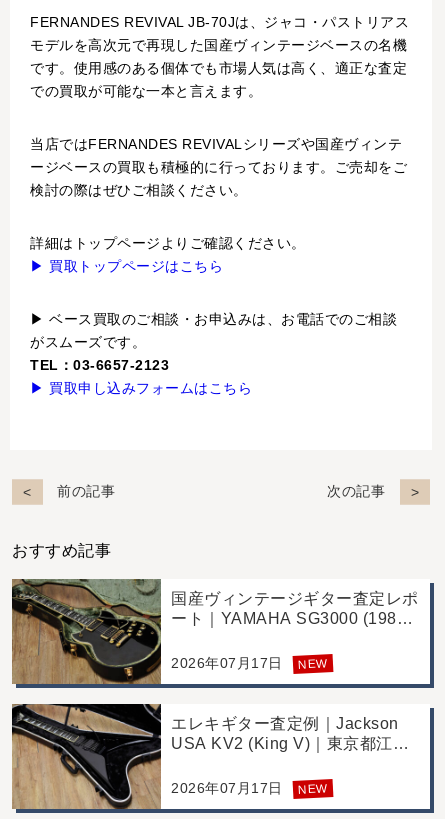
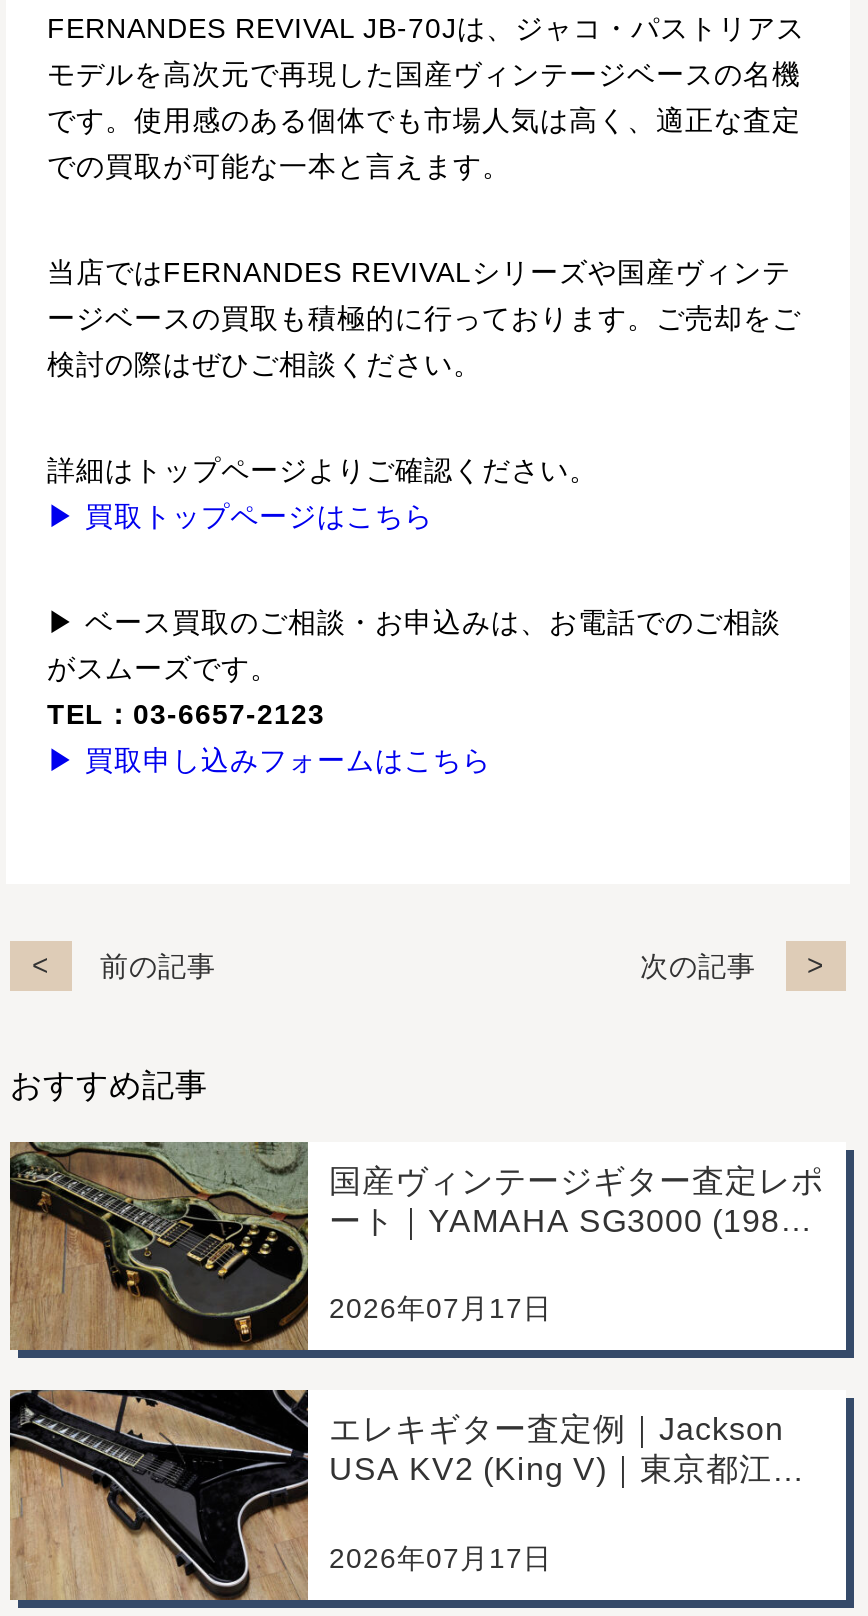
[298,656,328,672] NEW -> none
[298,781,328,796] NEW -> none

